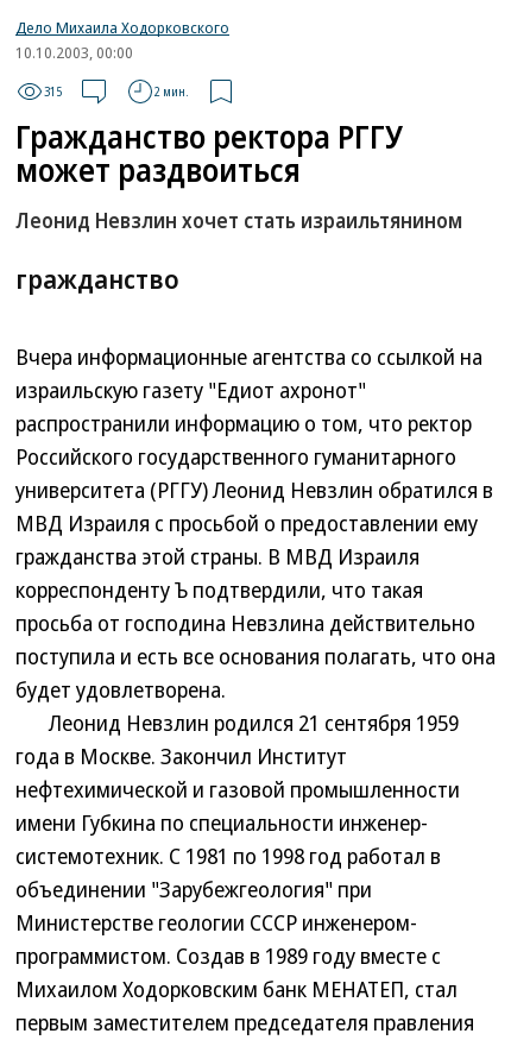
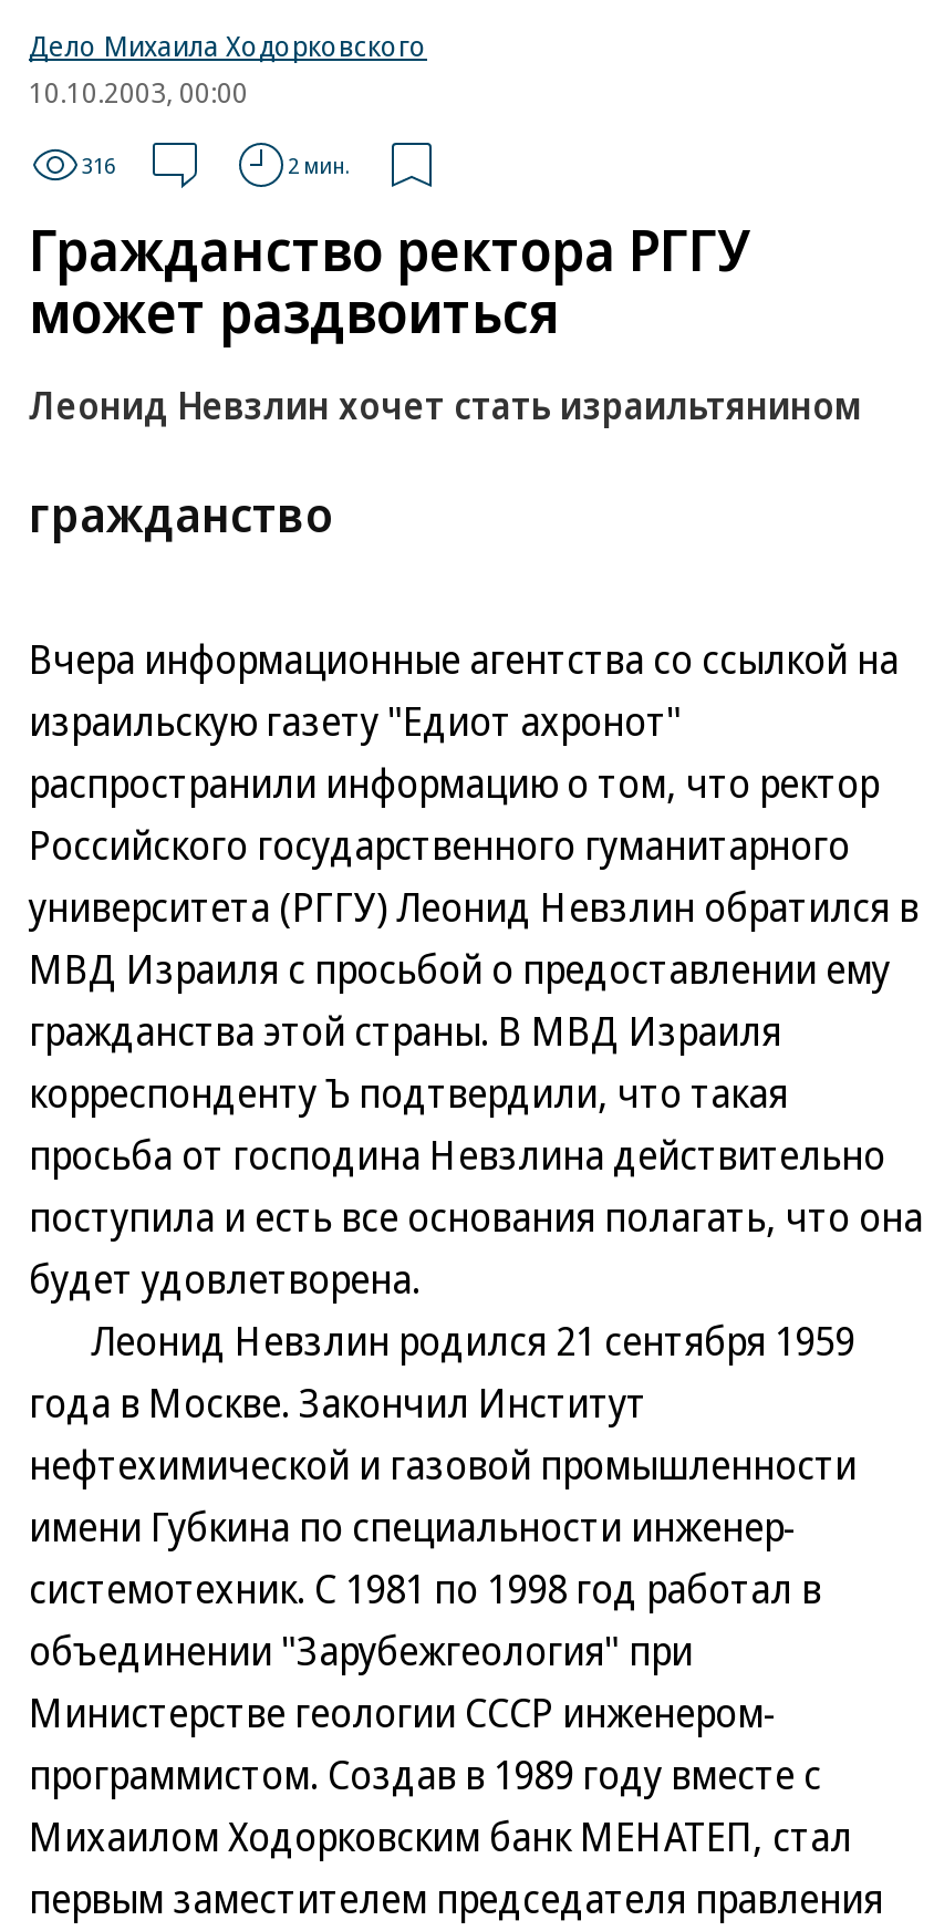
[44,83,62,100] 315 -> [82,149,115,180] 316

